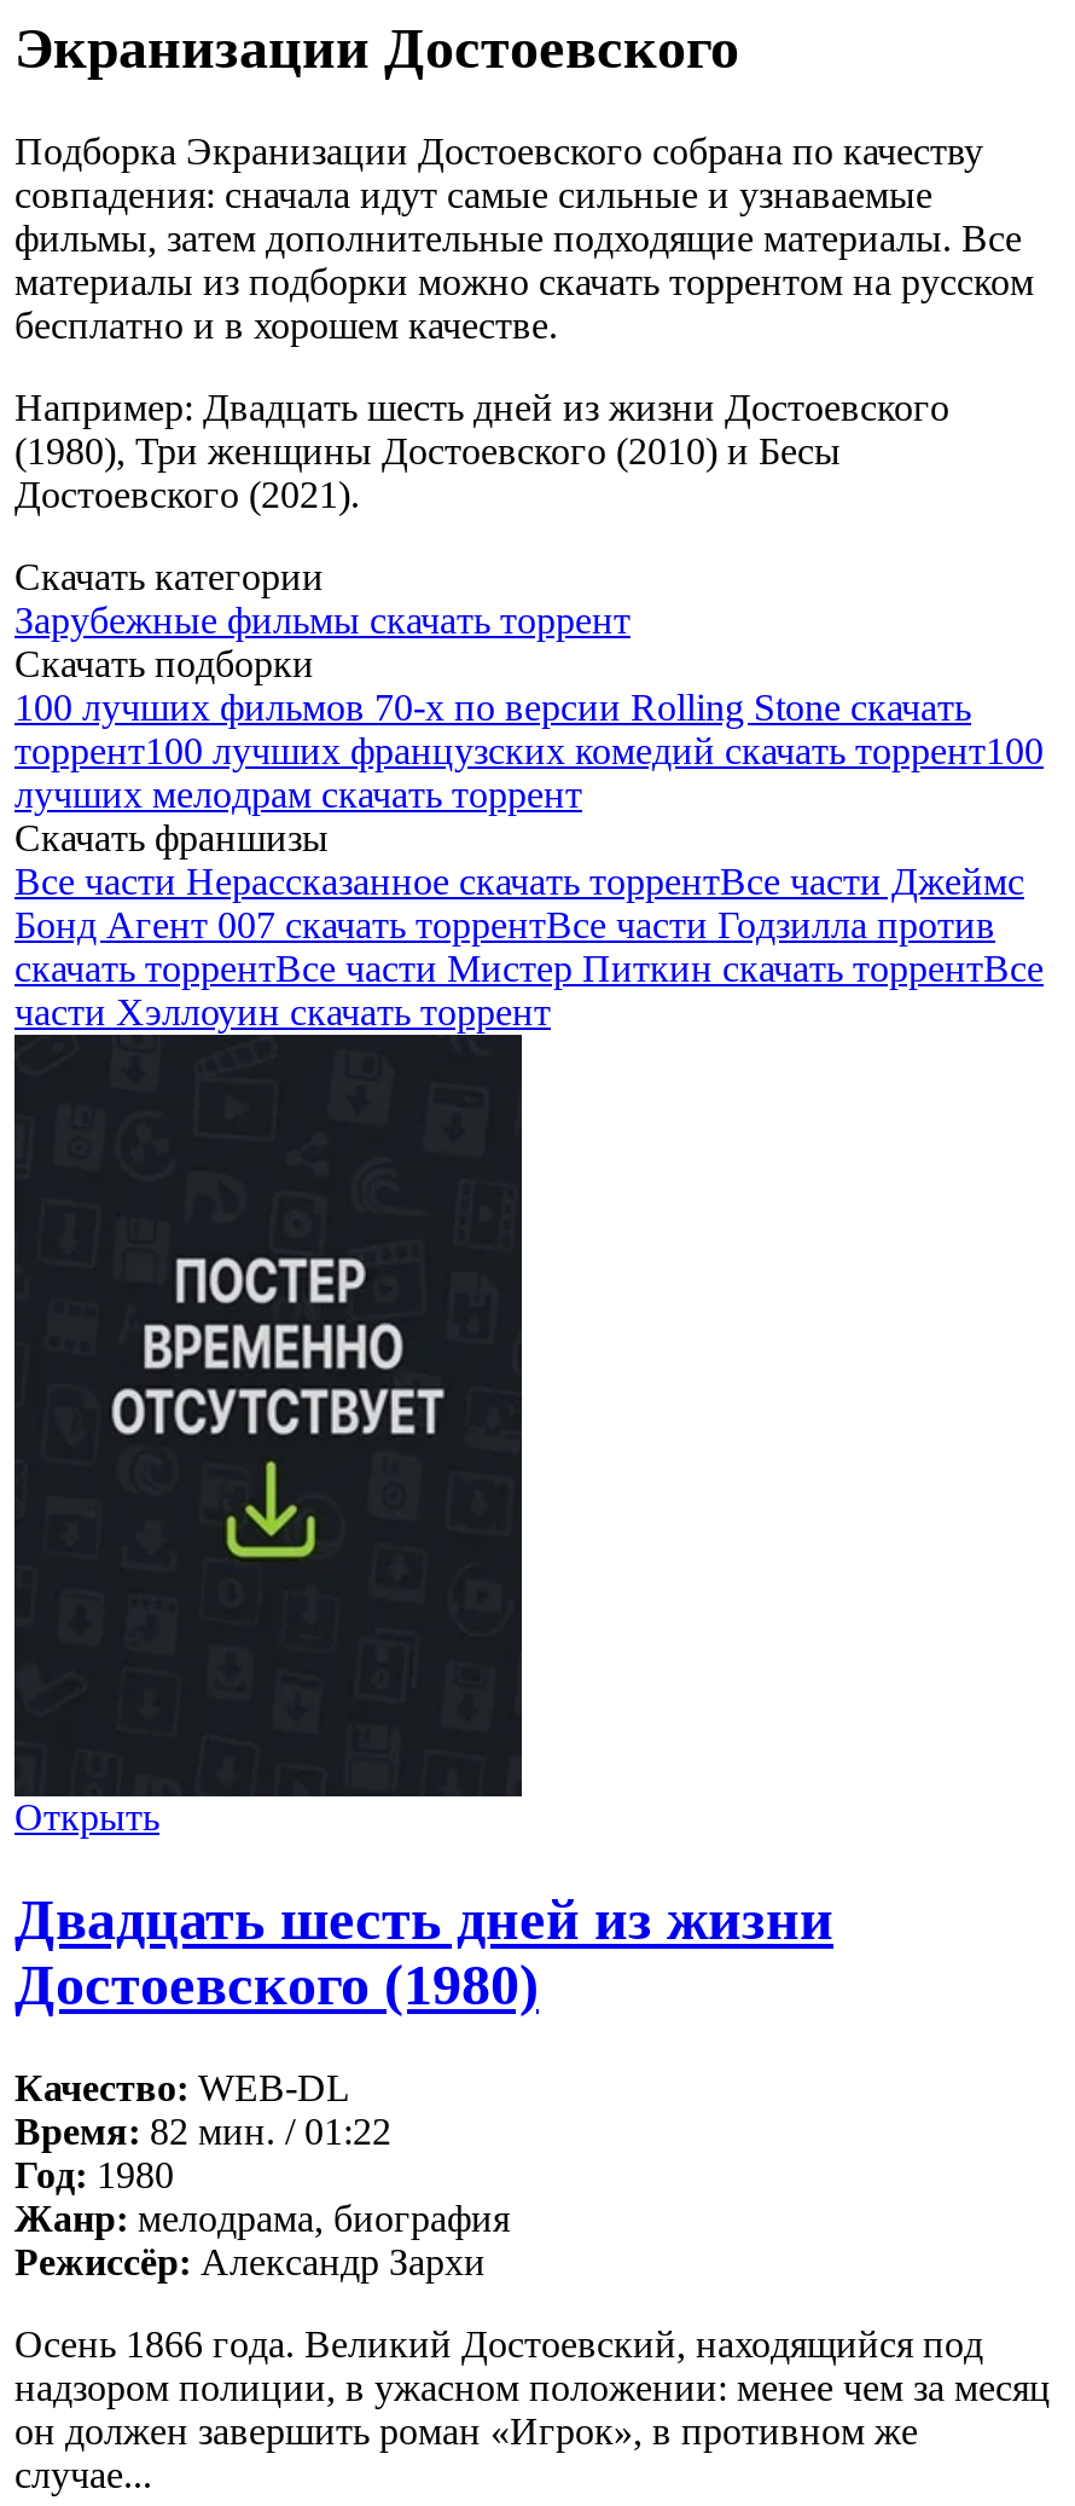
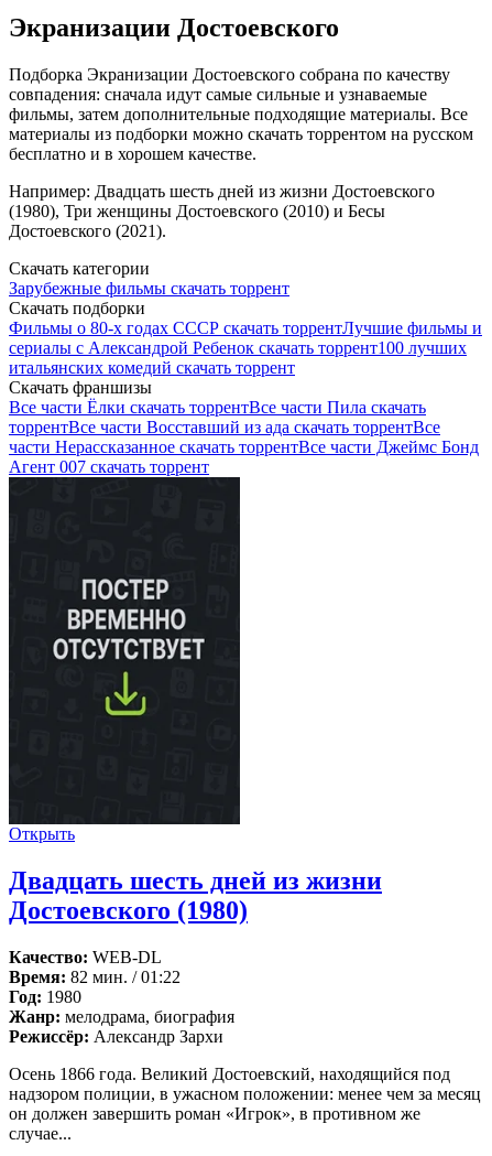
[14,686,1044,814] 100 лучших фильмов 70-х по версии Rolling Stone скачать | торрент100 лучших французских комедий скачать торрент100 | лучших мелодрам скачать торрент -> [9,318,482,377] Фильмы о 80-х годах СССР скачать торрентЛучшие фильмы и | сериалы с Александрой Ребенок скачать торрент100 лучших | итальянских комедий скачать торрент
[14,860,1044,1032] Все части Нерассказанное скачать торрентВсе части Джеймс | Бонд Агент 007 скачать торрентВсе части Годзилла против | скачать торрентВсе части Мистер Питкин скачать торрентВсе | части Хэллоуин скачать торрент -> [9,398,479,476] Все части Ёлки скачать торрентВсе части Пила скачать | торрентВсе части Восставший из ада скачать торрентВсе | части Нерассказанное скачать торрентВсе части Джеймс Бонд | Агент 007 скачать торрент

